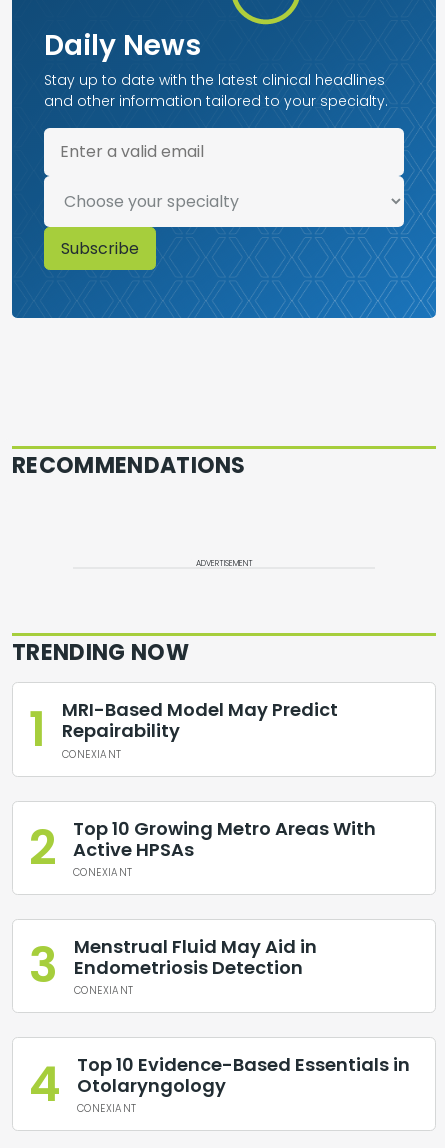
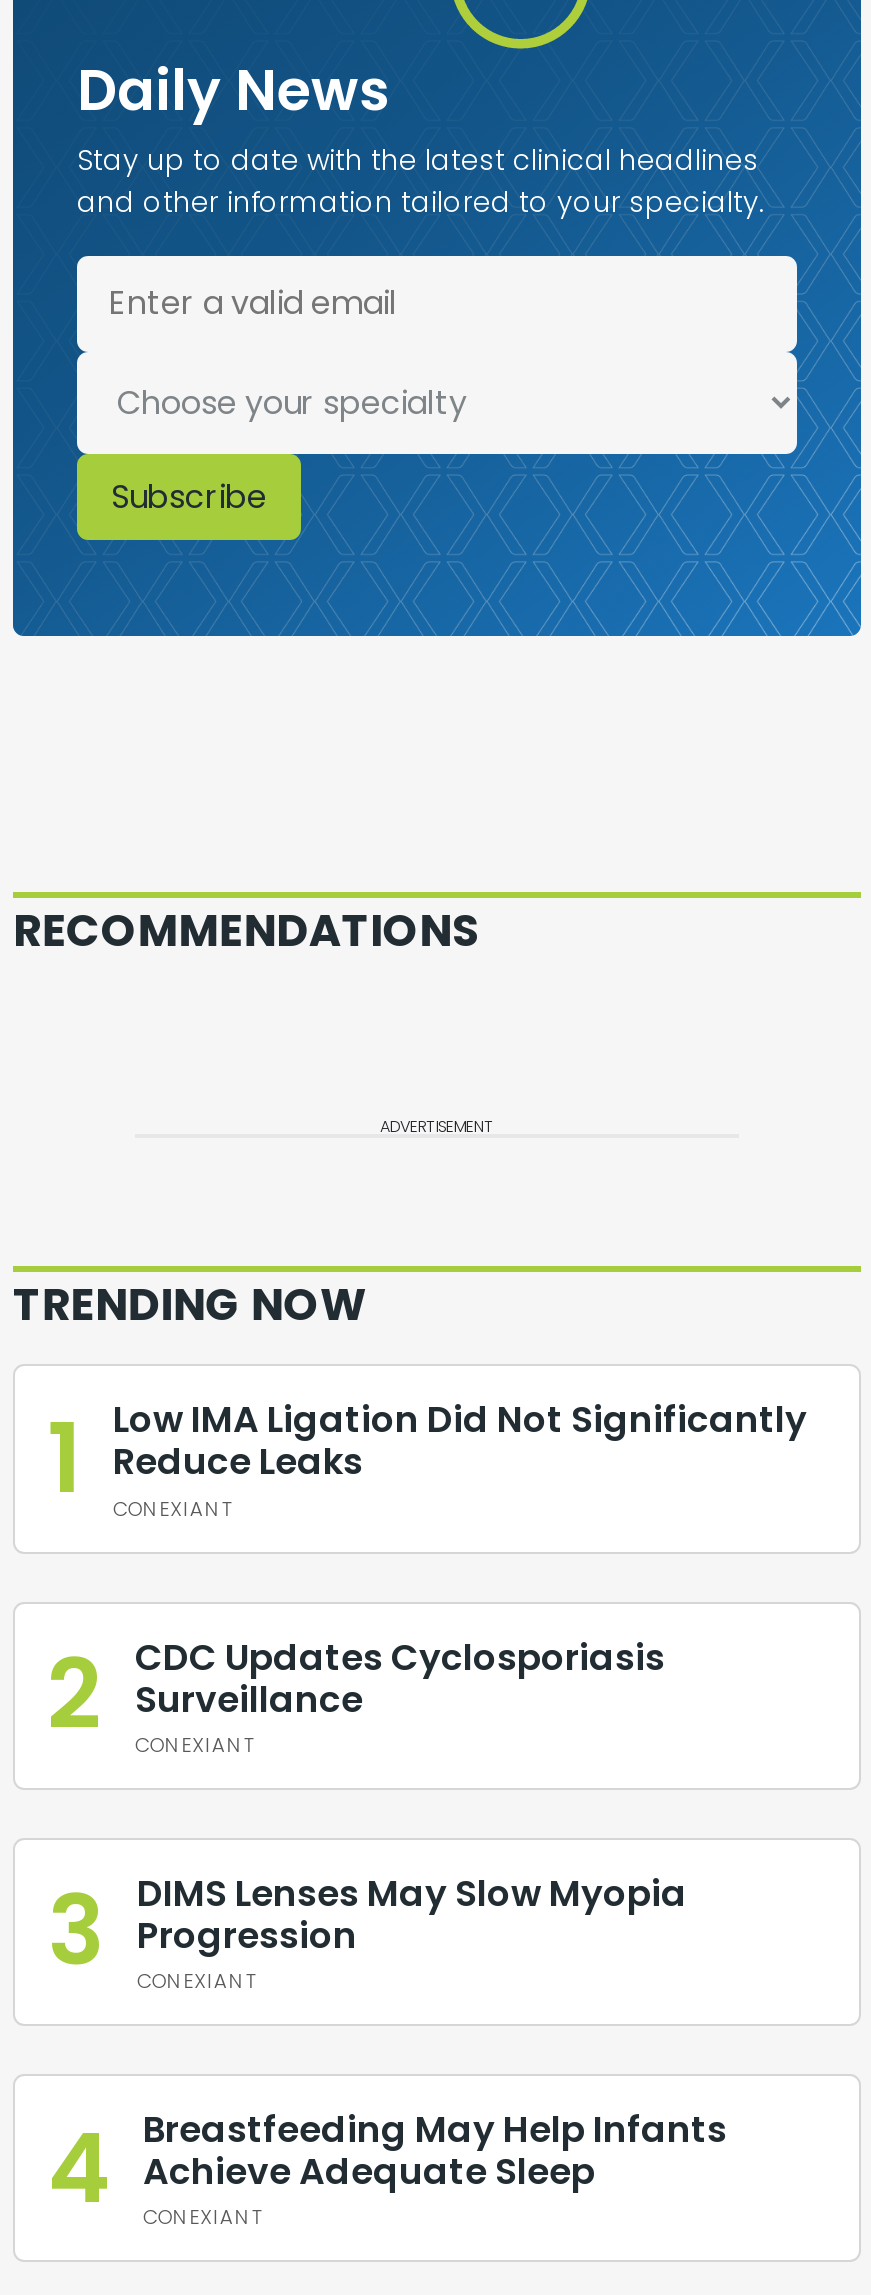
[62,697,338,743] MRI-Based Model May Predict | Repairability -> [113,1395,807,1487] Low IMA Ligation Did Not Significantly | Reduce Leaks
[73,815,376,861] Top 10 Growing Metro Areas With | Active HPSAs -> [135,1631,665,1723] CDC Updates Cyclosporiasis | Surveillance
[74,934,317,980] Menstrual Fluid May Aid in | Endometriosis Detection -> [137,1867,687,1959] DIMS Lenses May Slow Myopia | Progression
[77,1052,410,1098] Top 10 Evidence-Based Essentials in | Otolaryngology -> [143,2104,727,2196] Breastfeeding May Help Infants | Achieve Adequate Sleep

